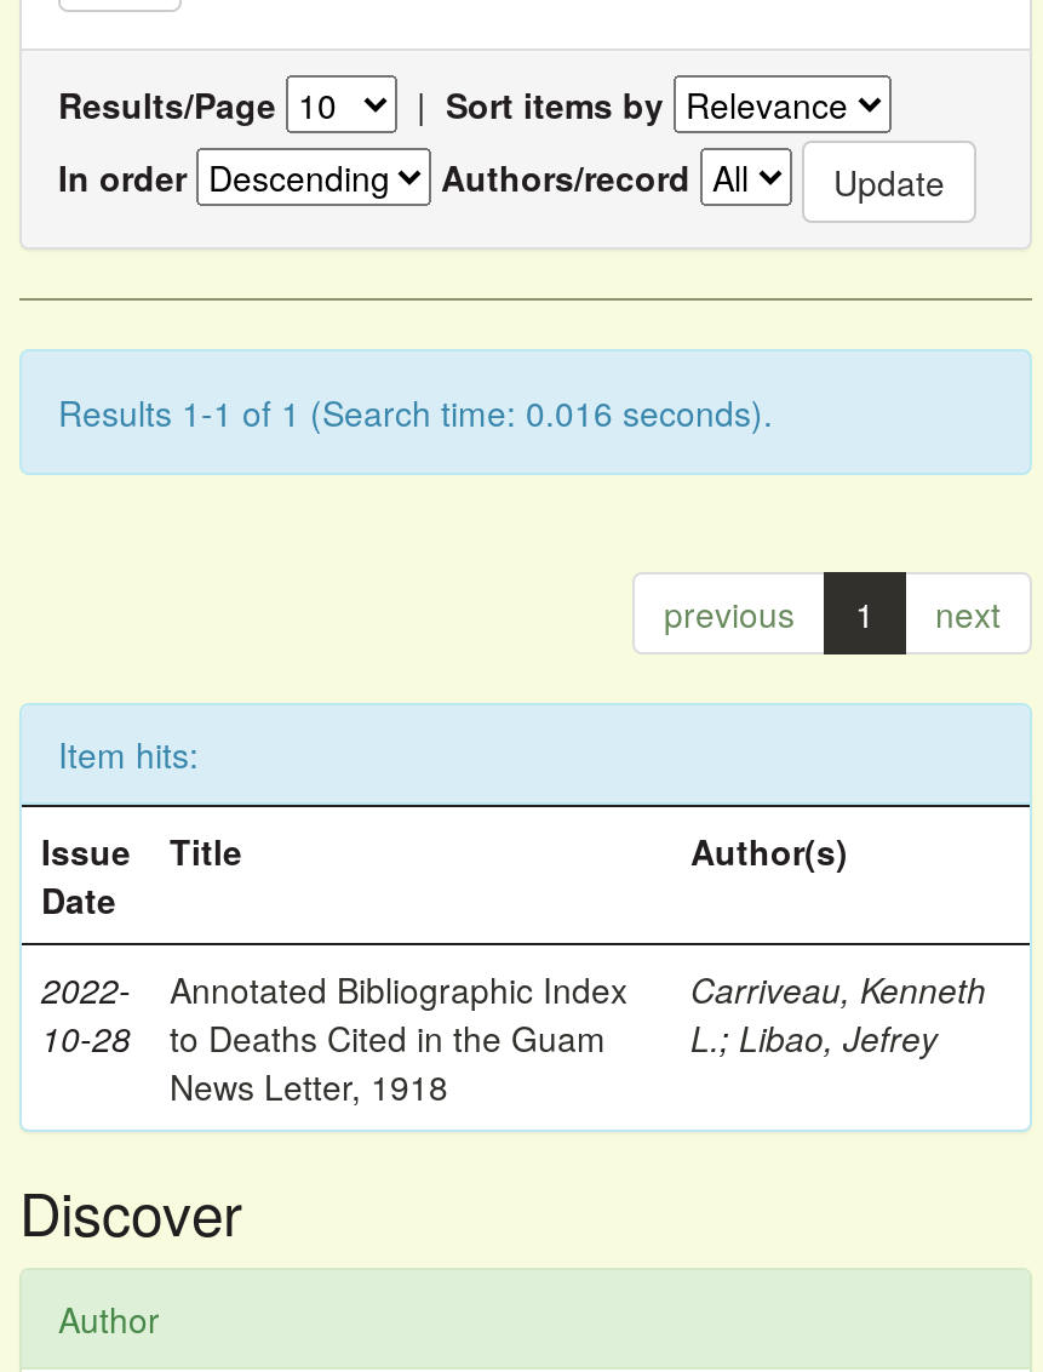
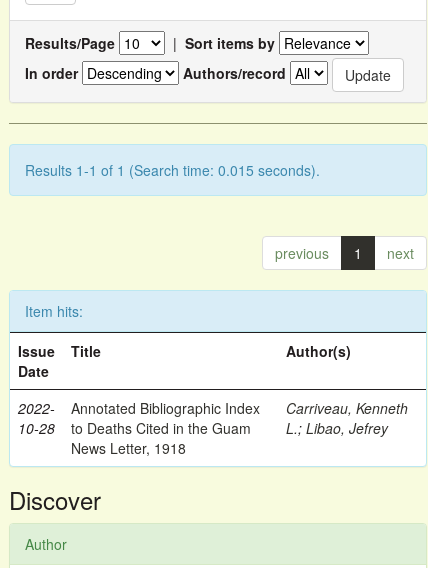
[58,388,773,436] Results 1-1 of 1 (Search time: 0.016 seconds). -> [25,160,320,180] Results 1-1 of 1 (Search time: 0.015 seconds).

